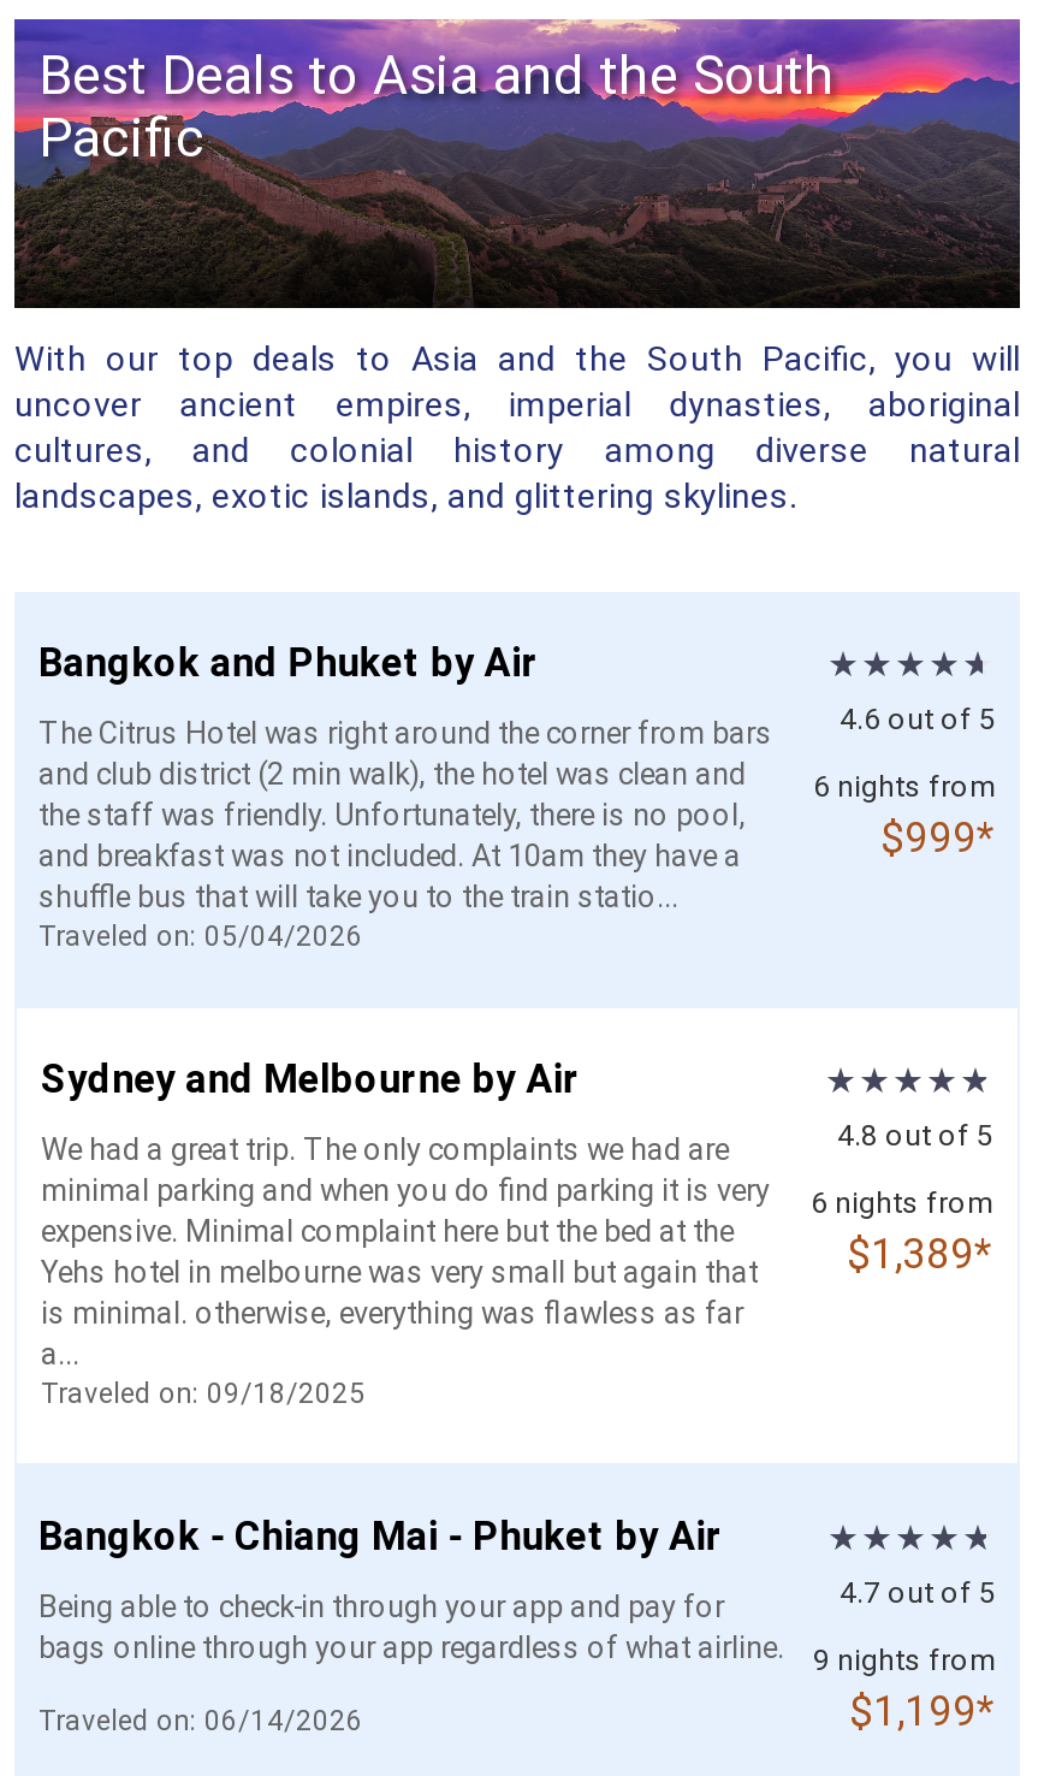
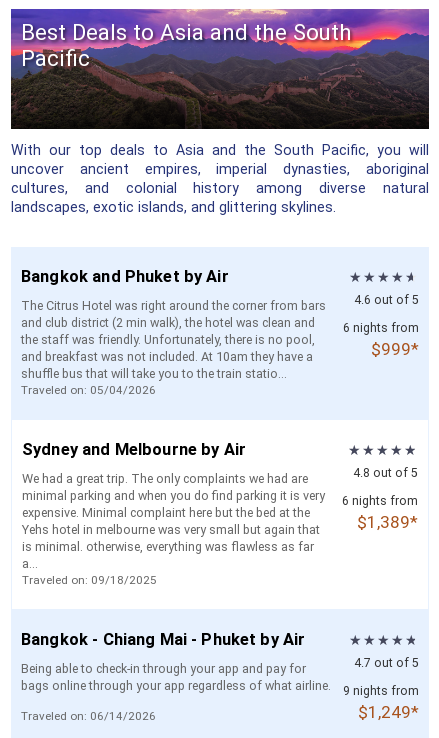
[849,1687,996,1735] $1,199* -> [358,702,419,722] $1,249*

